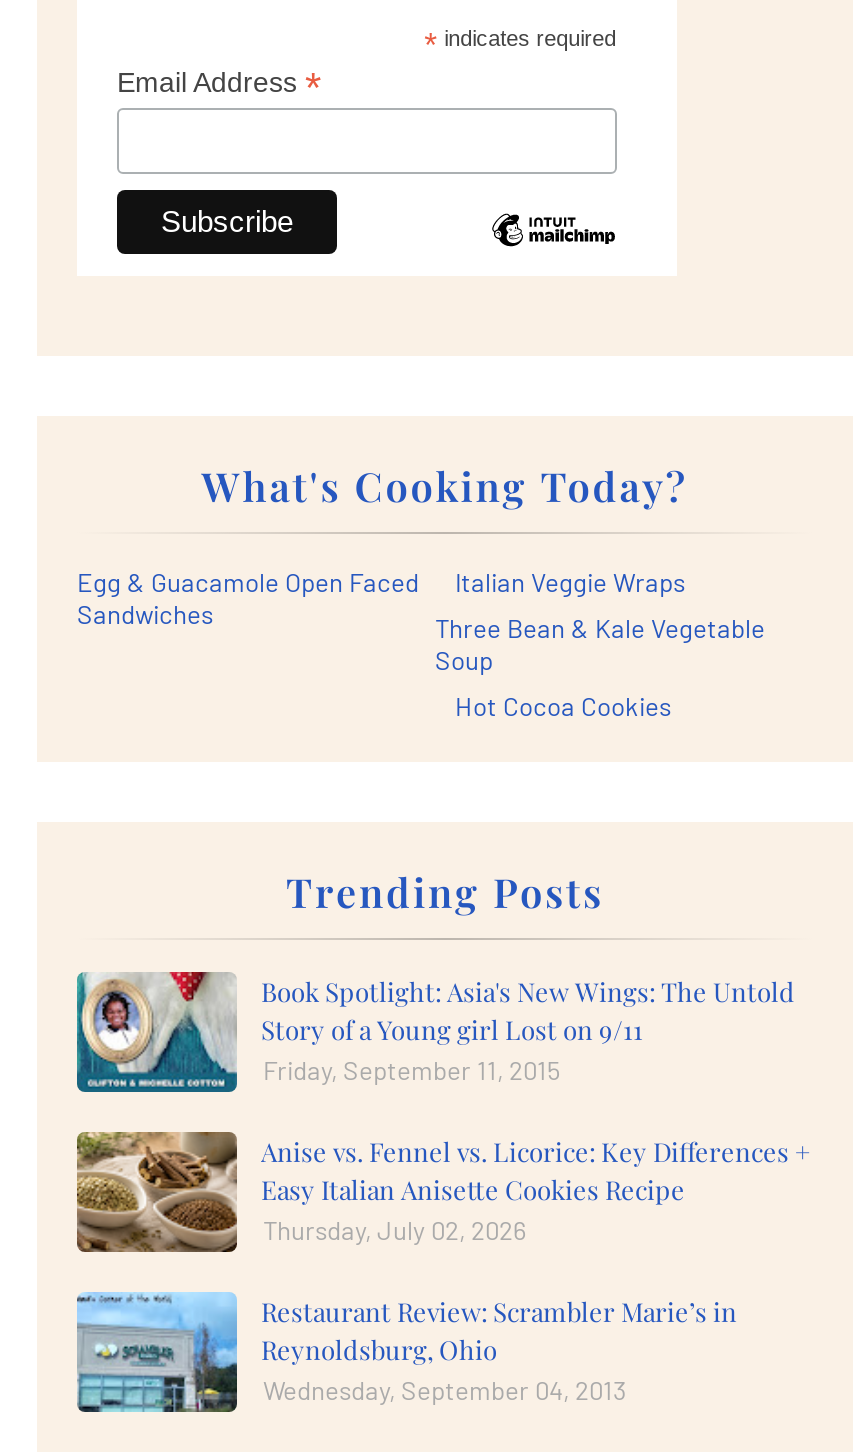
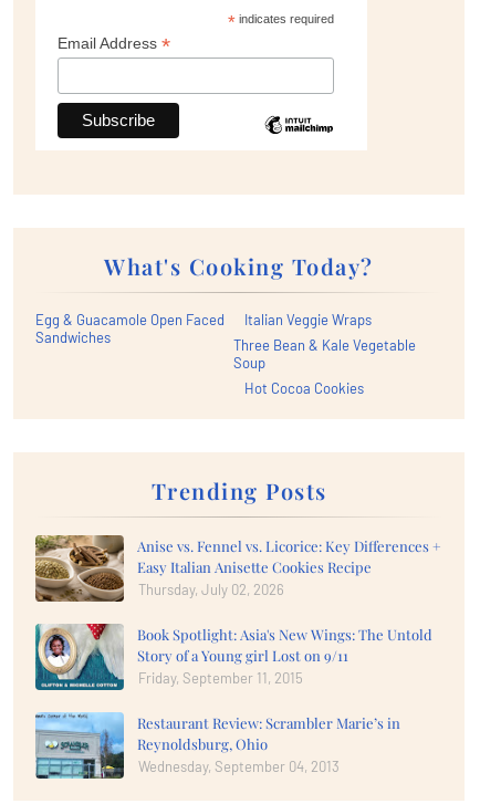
moved [75,972,795,1094] -> [34,624,432,690]: [image] | Book Spotlight: Asia's New Wings: The Untold | Story of a Young girl Lost on 9/11 | Friday, September 11, 2015
moved [73,1128,811,1256] -> [33,533,441,604]: [image] | Anise vs. Fennel vs. Licorice: Key Differences + | Easy Italian Anisette Cookies Recipe | Thursday, July 02, 2026

